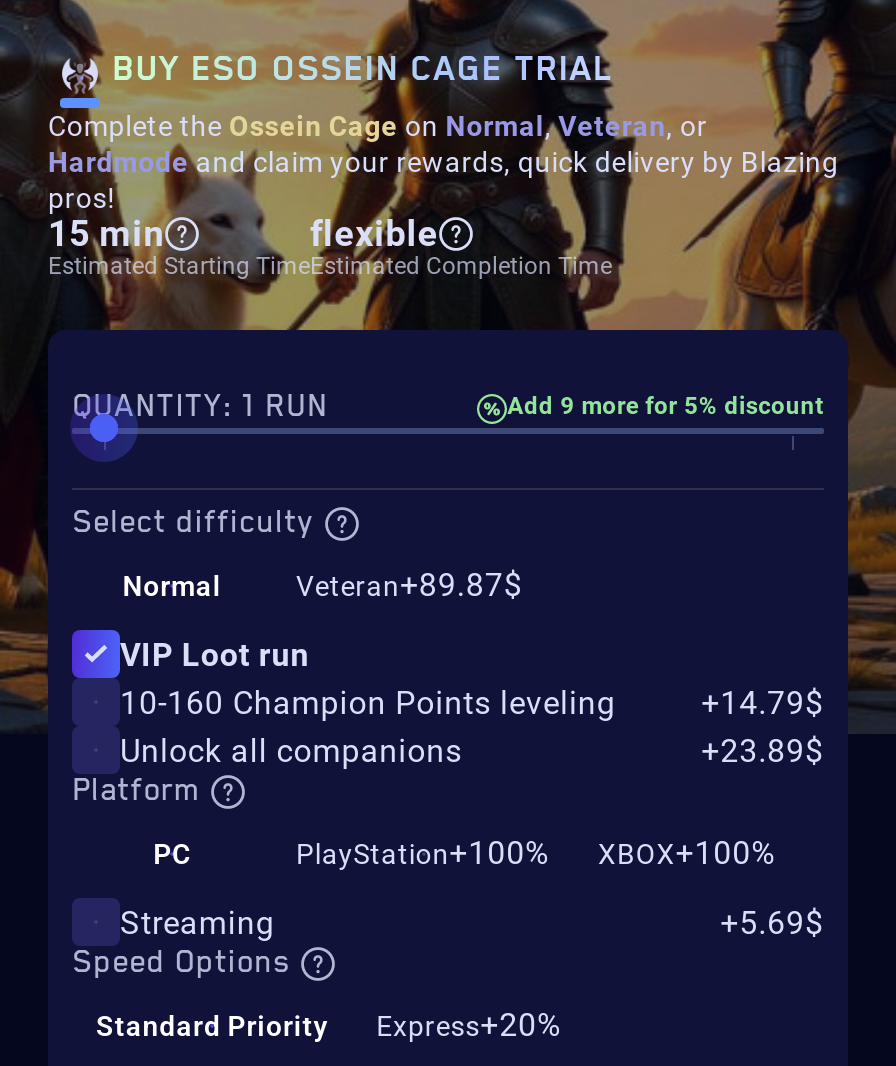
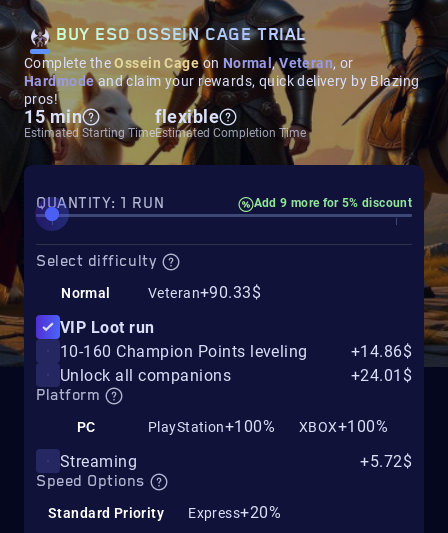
[296,566,523,604] Veteran+89.87$ -> [148,283,261,302] Veteran+90.33$
[701,683,824,721] +14.79$ -> [351,342,412,361] +14.86$
[701,731,824,769] +23.89$ -> [351,366,412,385] +24.01$
[720,904,824,942] +5.69$ -> [360,452,412,471] +5.72$

